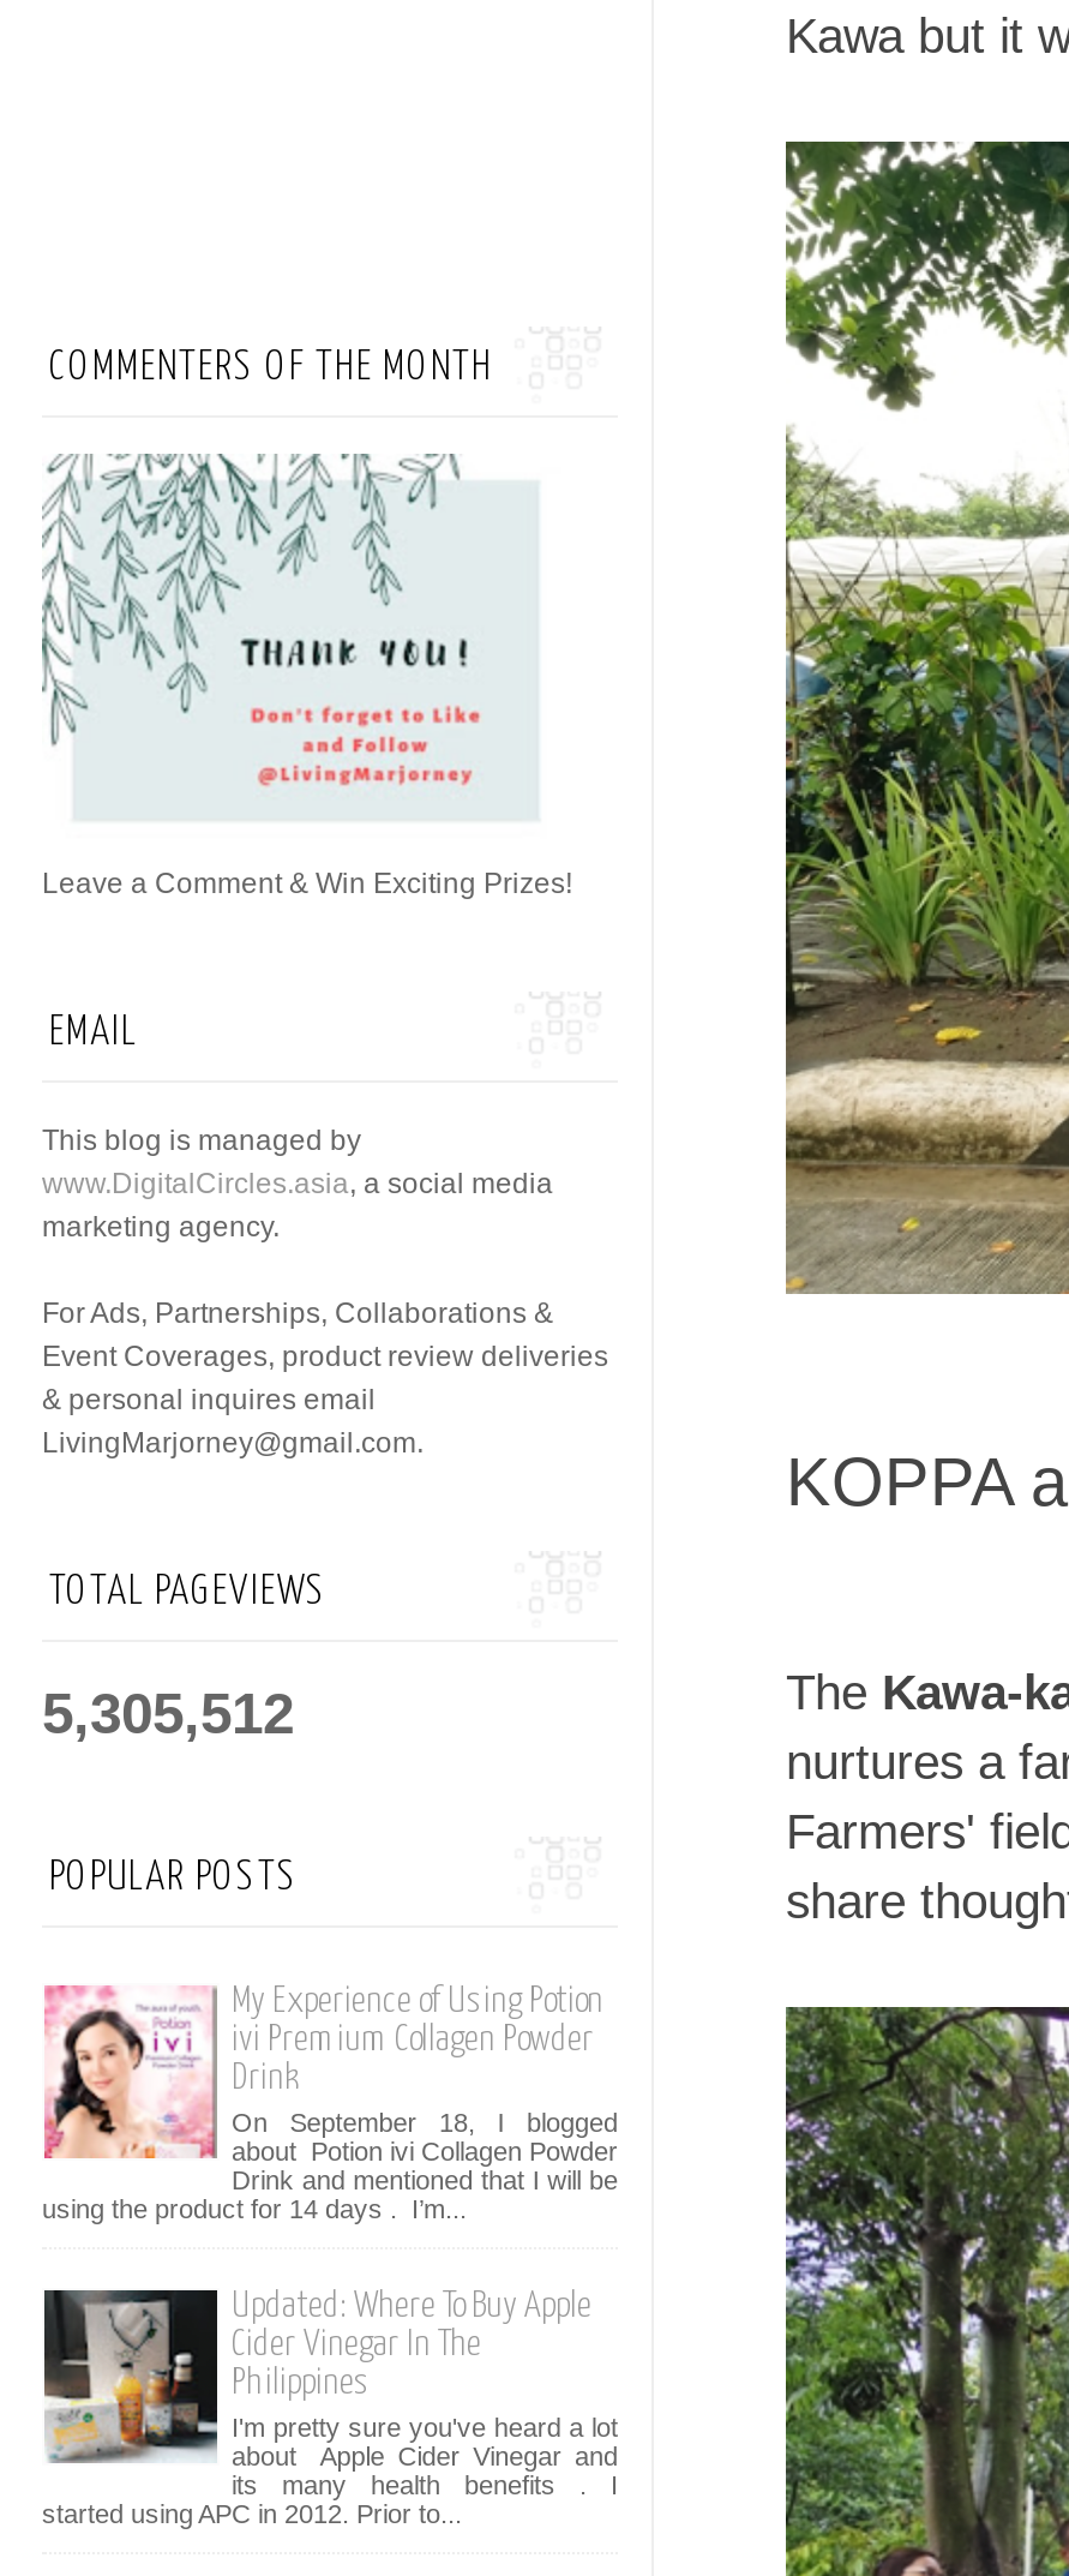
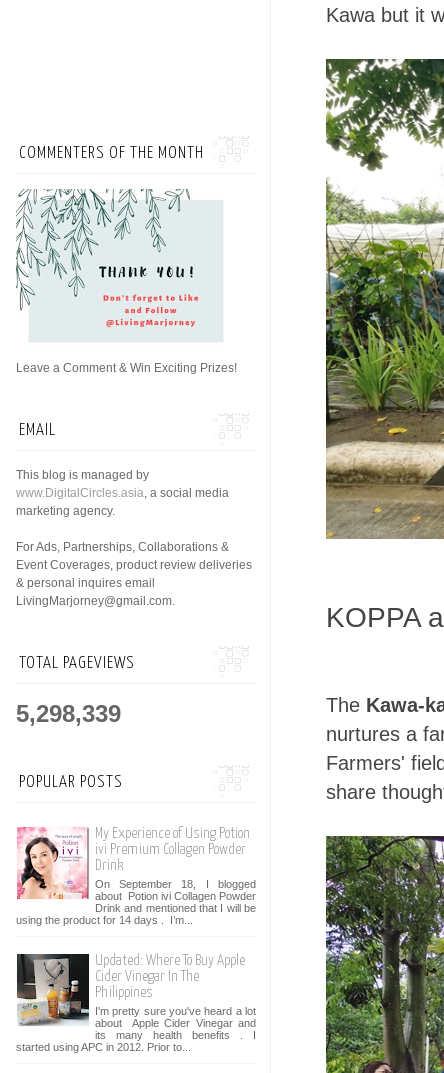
[42,1681,294,1745] 5,305,512 -> [16,700,121,727] 5,298,339

